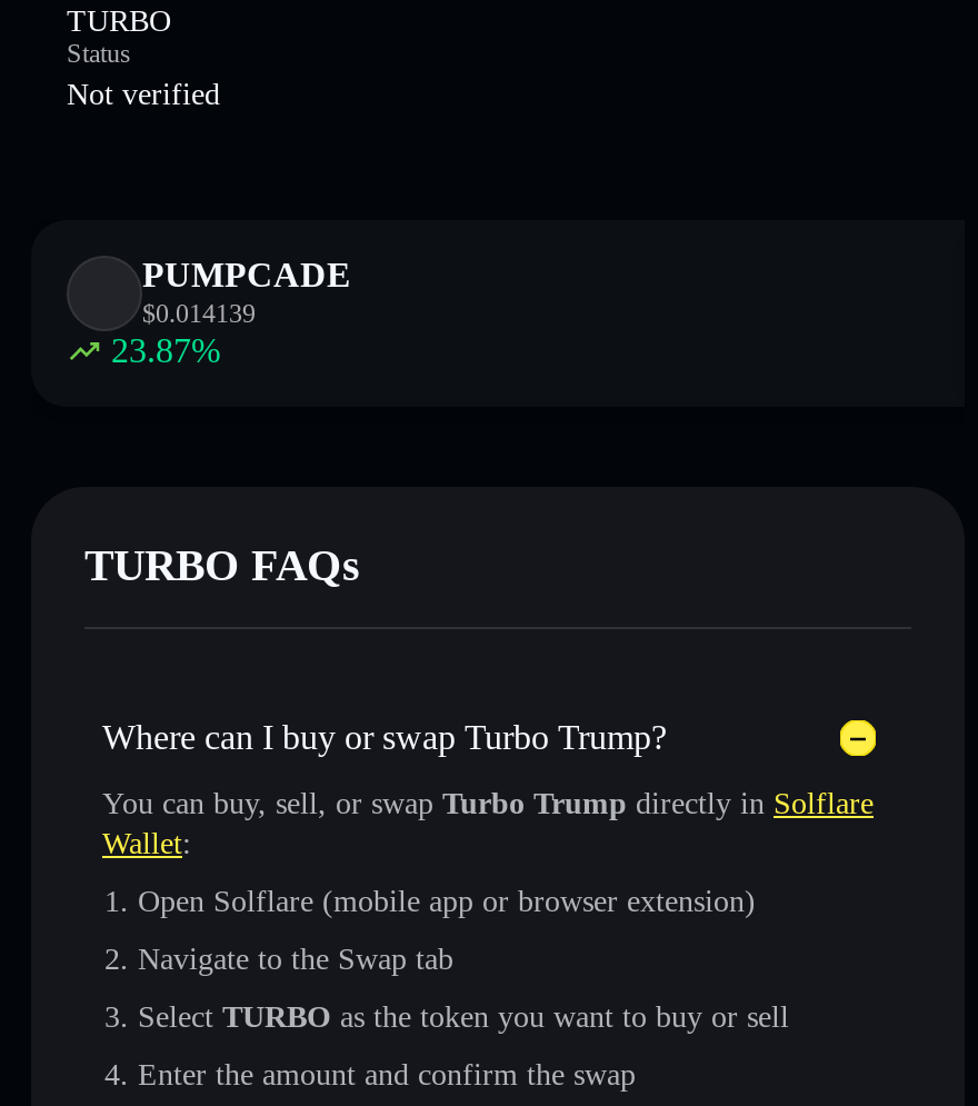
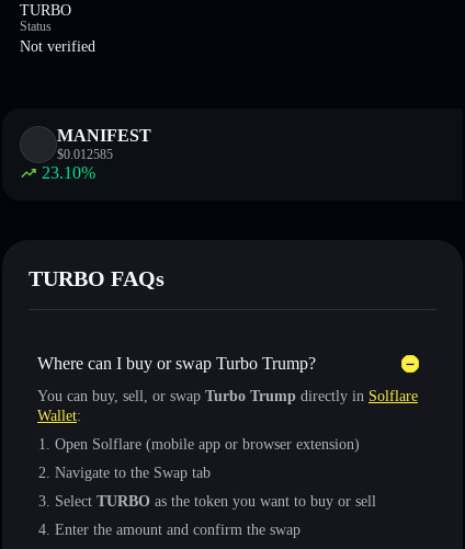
[111,256,351,369] PUMPCADE | $0.014139 | 23.87% -> [42,126,151,182] MANIFEST | $0.012585 | 23.10%

